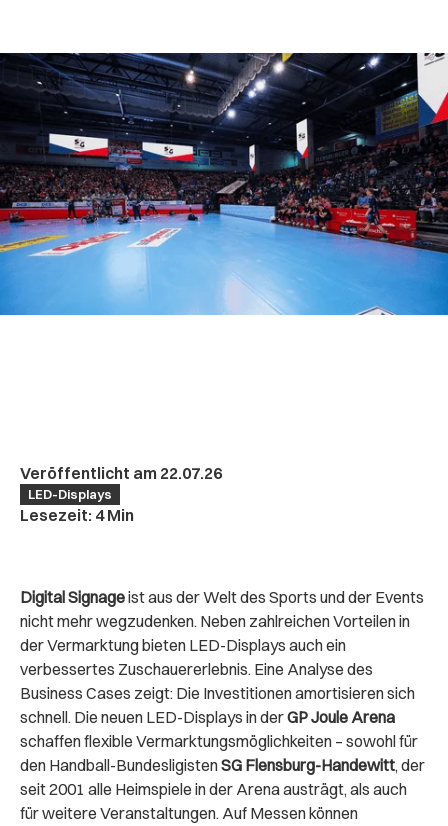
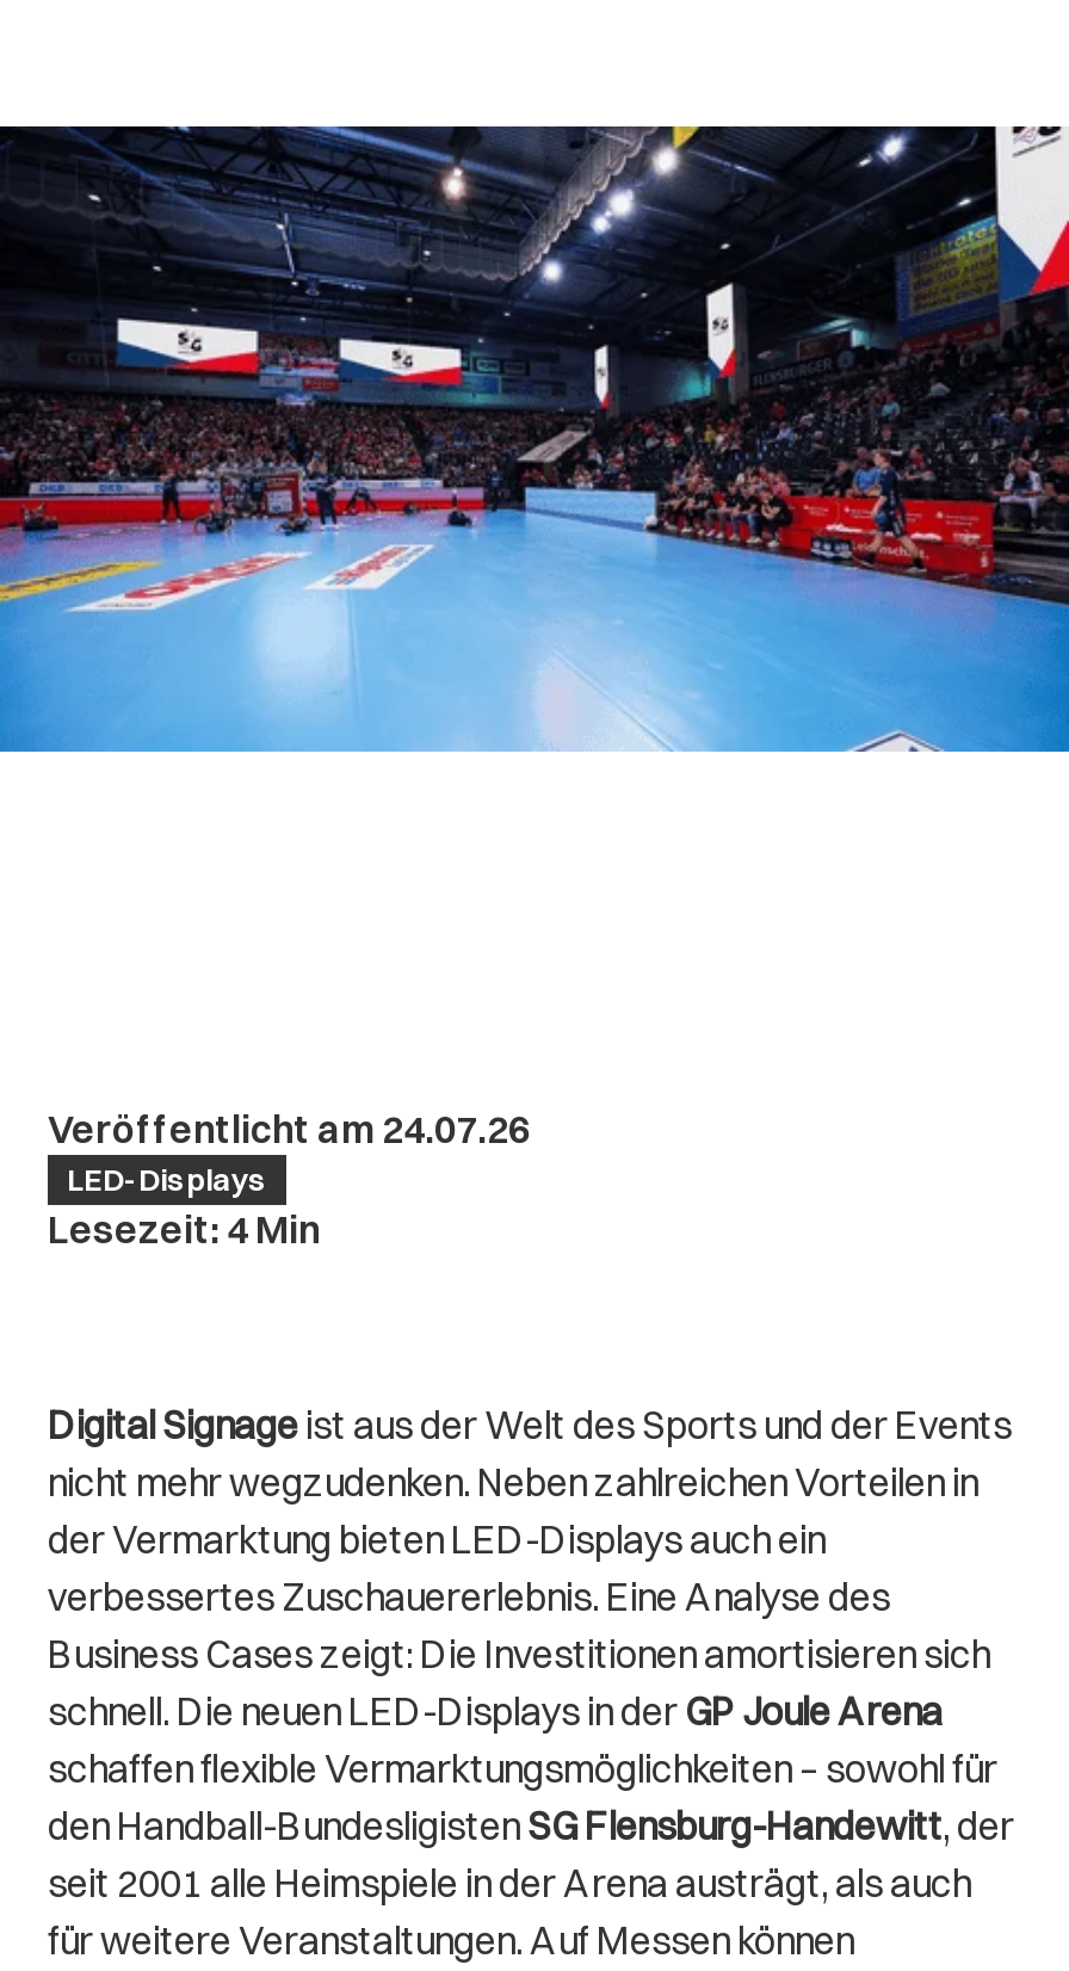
[20,463,222,483] Veröffentlicht am 22.07.26 -> [48,1105,530,1153] Veröffentlicht am 24.07.26

